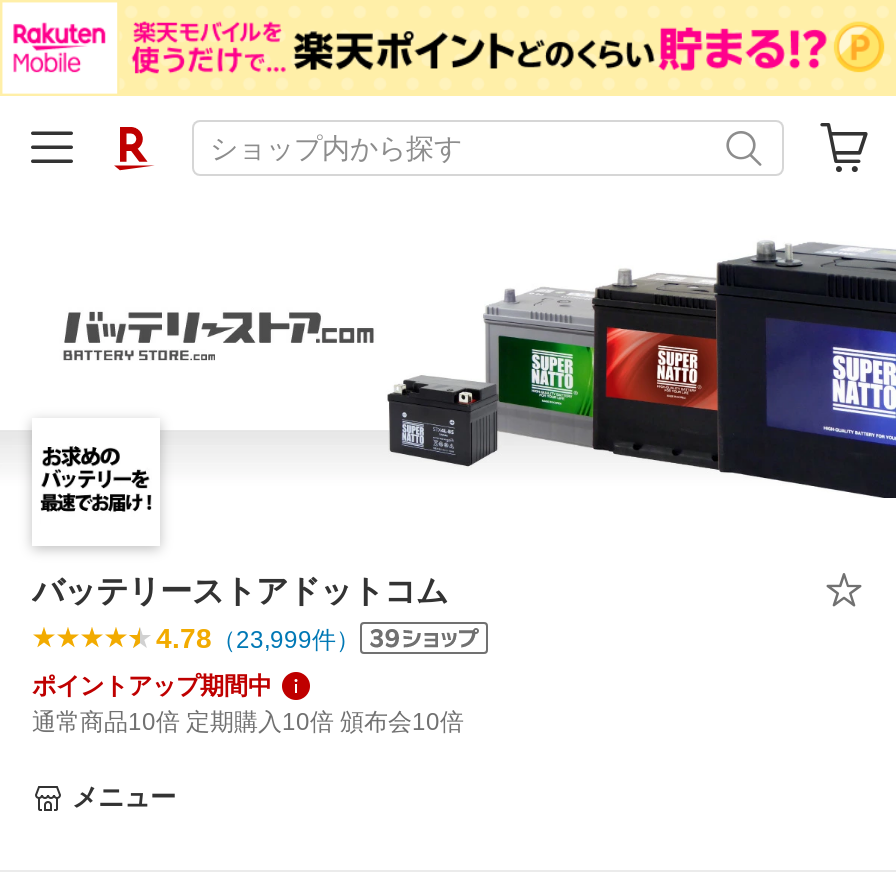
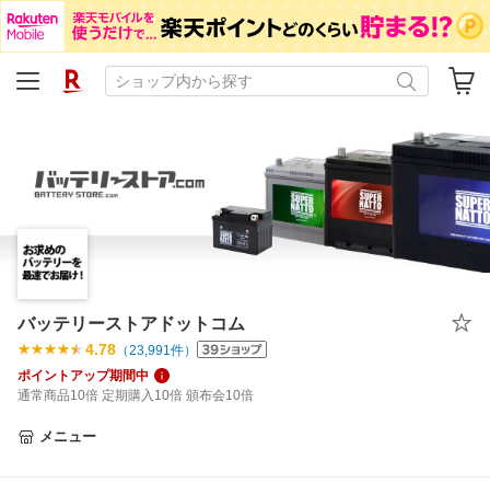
[156,622,360,654] 4.78（23,999件） -> [85,341,197,358] 4.78（23,991件）

